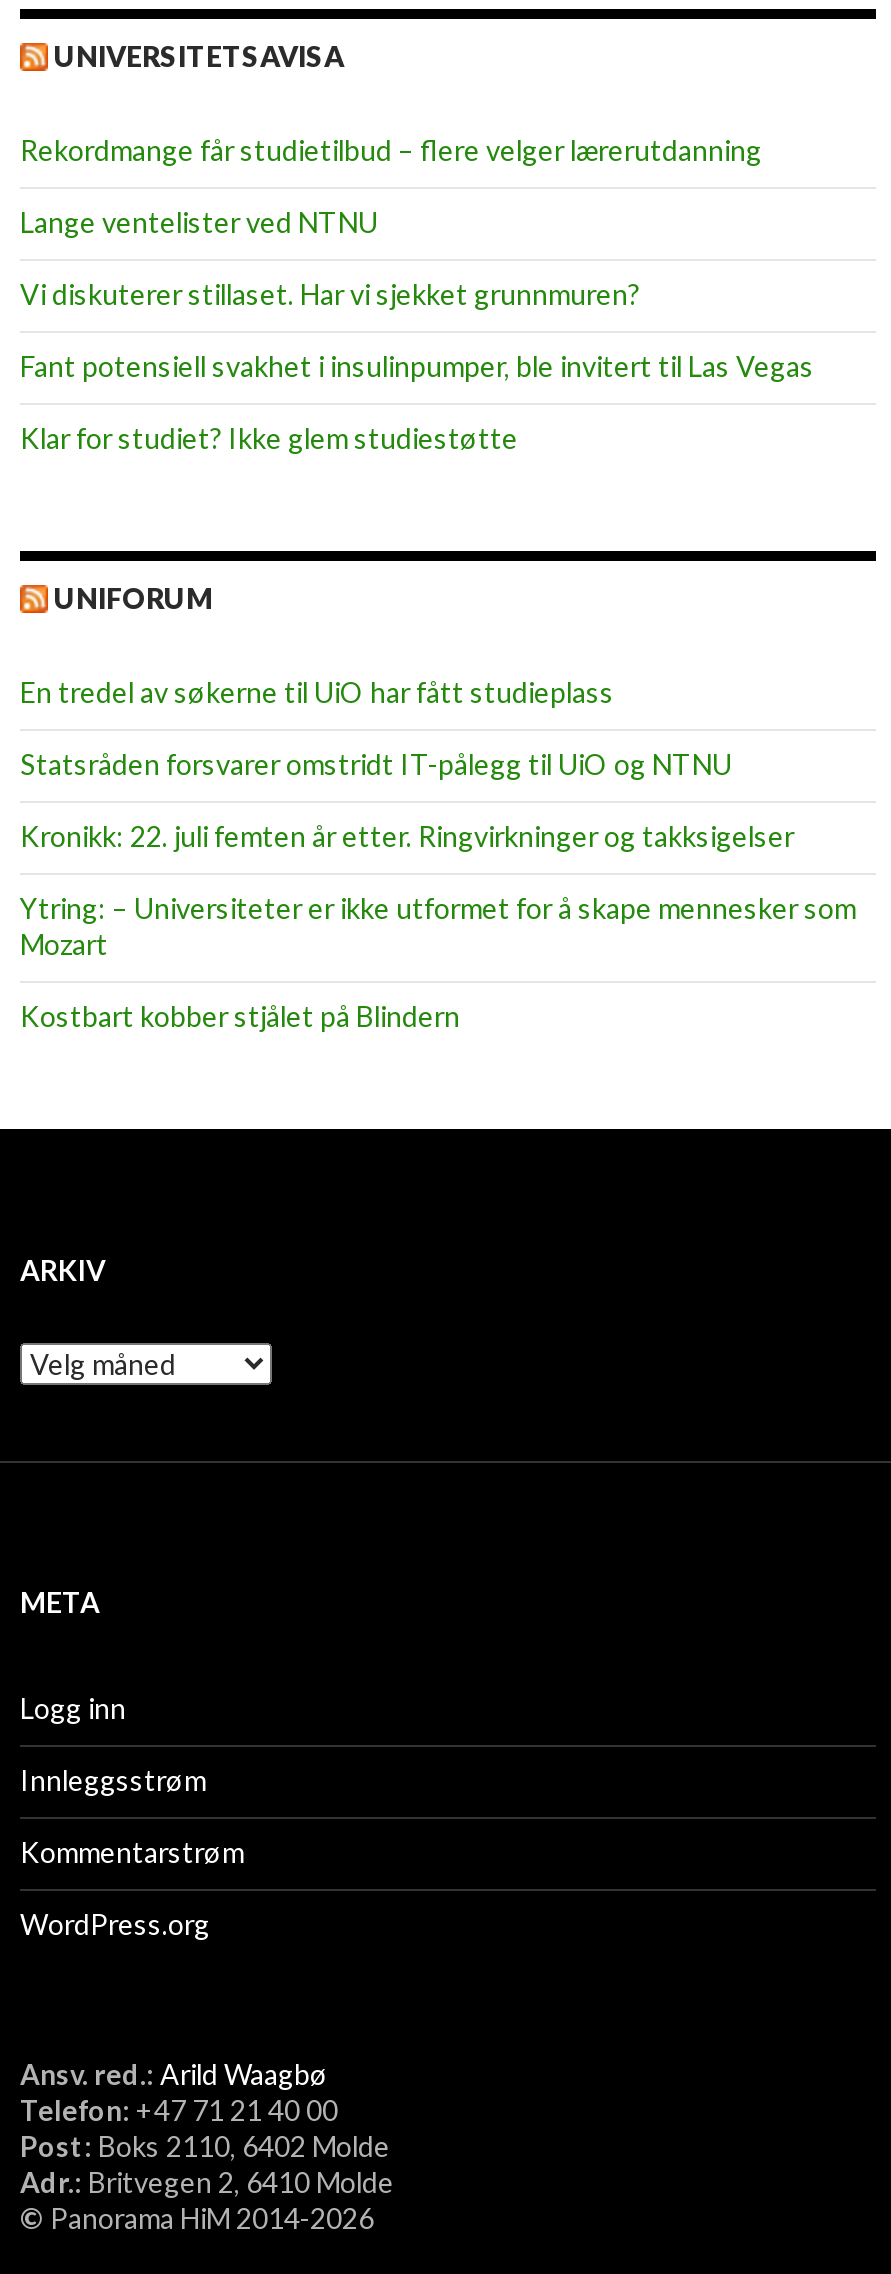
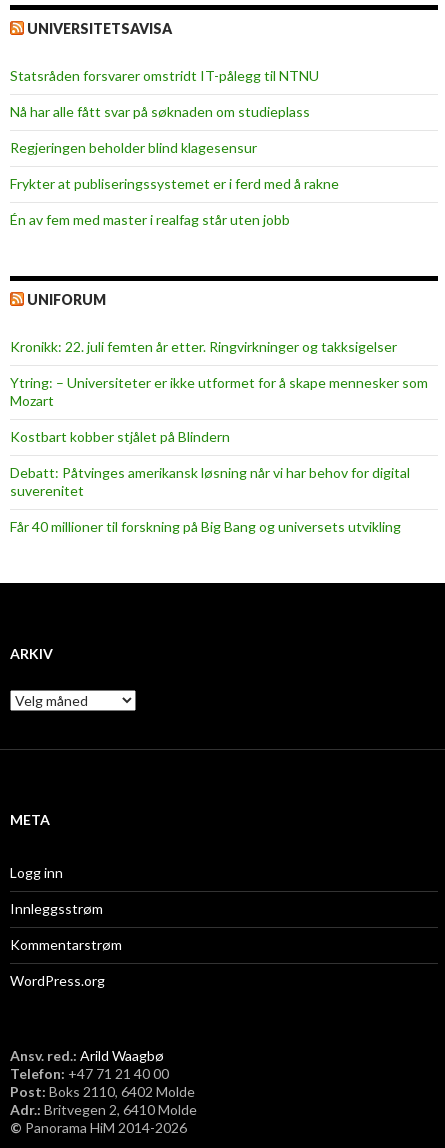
[20,133,762,167] Rekordmange får studietilbud – flere velger lærerutdanning -> [10,67,319,84] Statsråden forsvarer omstridt IT-pålegg til NTNU
[20,205,378,239] Lange ventelister ved NTNU -> [10,103,310,120] Nå har alle fått svar på søknaden om studieplass
[20,277,640,311] Vi diskuterer stillaset. Har vi sjekket grunnmuren? -> [10,139,257,156] Regjeringen beholder blind klagesensur
[20,349,814,383] Fant potensiell svakhet i insulinpumper, ble invitert til Las Vegas -> [10,175,339,192] Frykter at publiseringssystemet er i ferd med å rakne
[20,421,518,455] Klar for studiet? Ikke glem studiestøtte -> [10,211,290,228] Én av fem med master i realfag står uten jobb
[20,675,732,781] En tredel av søkerne til UiO har fått studieplass | Statsråden forsvarer omstridt IT-pålegg til UiO og NTNU -> none
moved [20,819,856,1033] -> [10,338,428,445]: Kronikk: 22. juli femten år etter. Ringvirkninger og takksigelser | Ytring: – Universiteter er ikke utformet for å skape mennesker som | Mozart | Kostbart kobber stjålet på Blindern
none -> [10,464,410,535] Debatt: Påtvinges amerikansk løsning når vi har behov for digital | suverenitet | Får 40 millioner til forskning på Big Bang og universets utvikling

